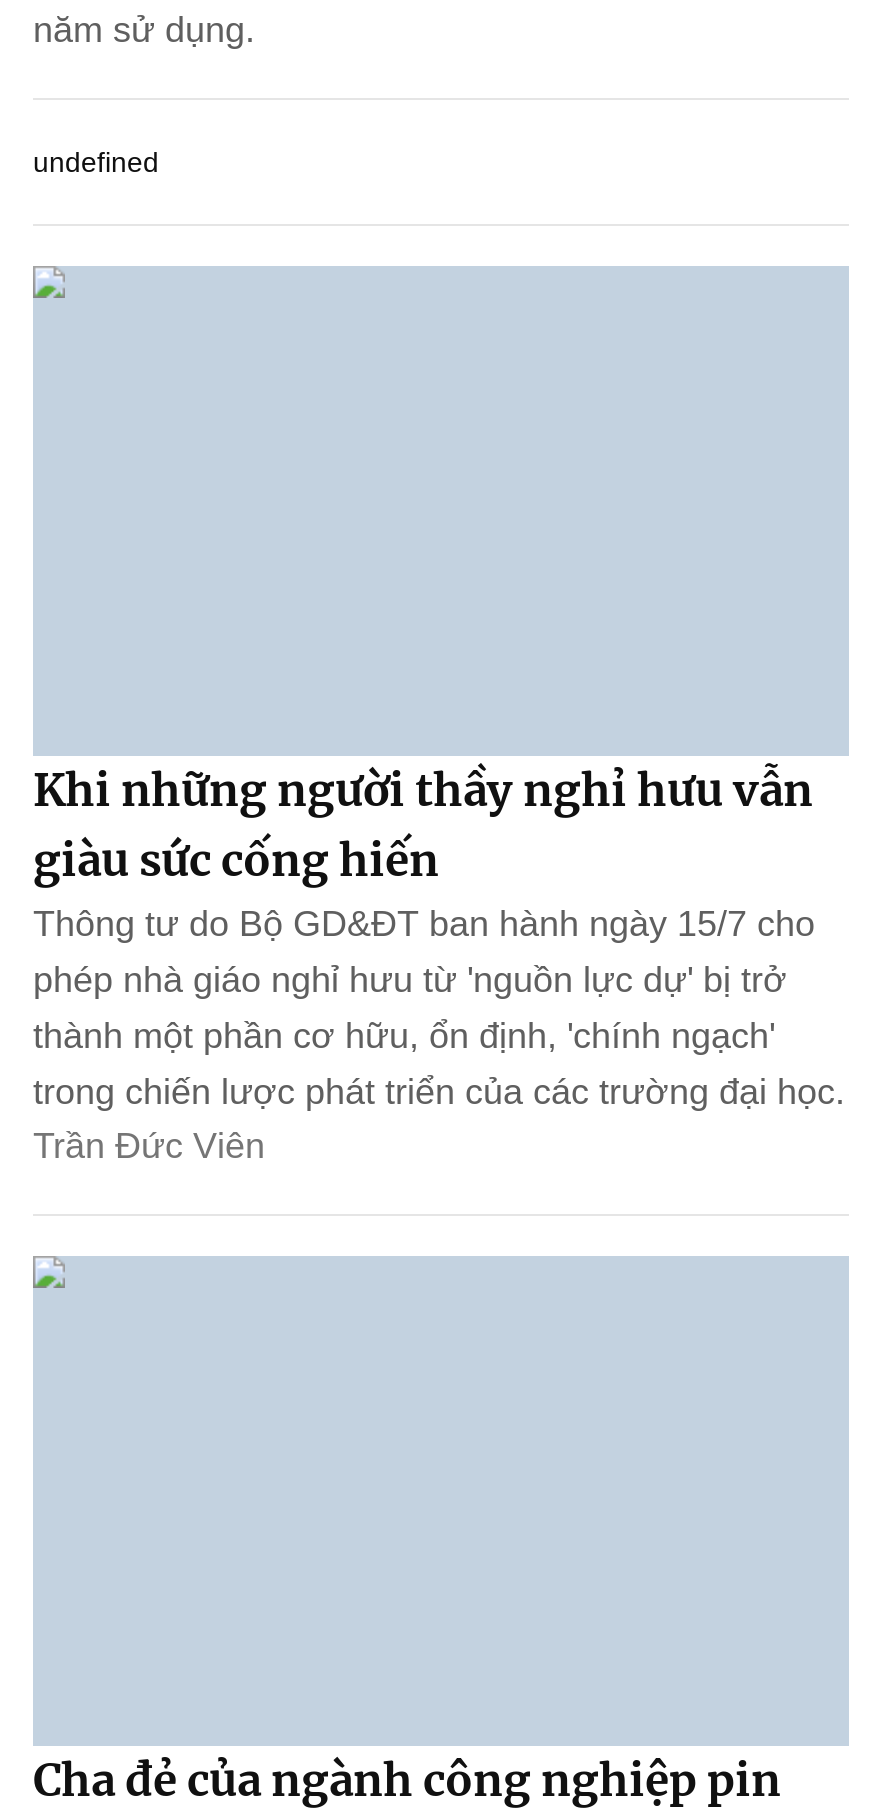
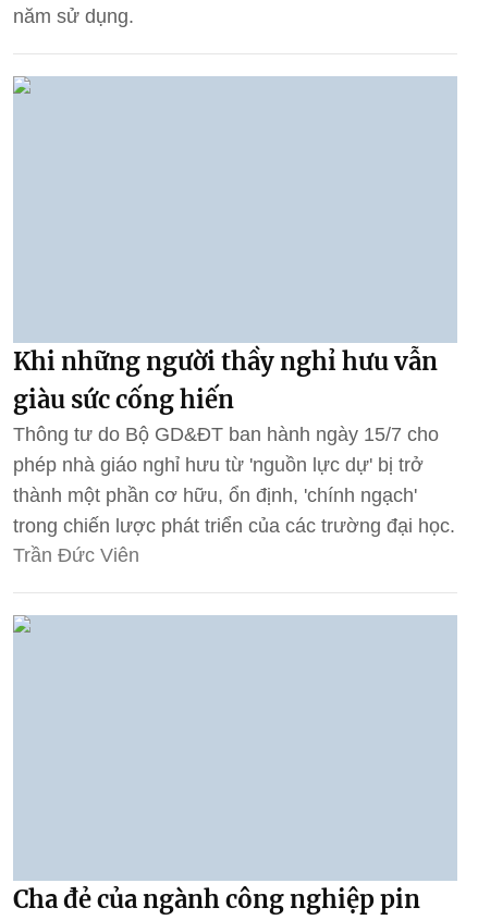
[33,146,159,178] undefined -> none

